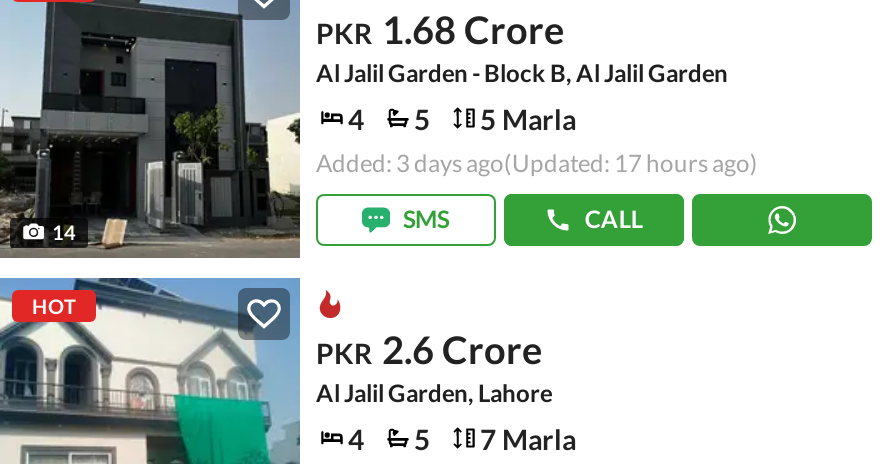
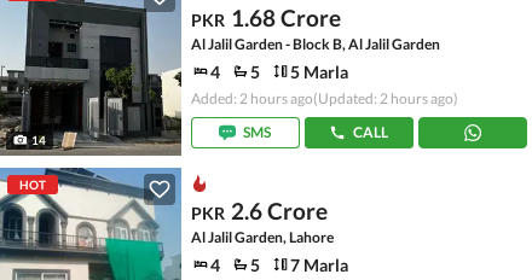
[316,148,758,178] Added: 3 days ago(Updated: 17 hours ago) -> [191,89,458,107] Added: 2 hours ago(Updated: 2 hours ago)

